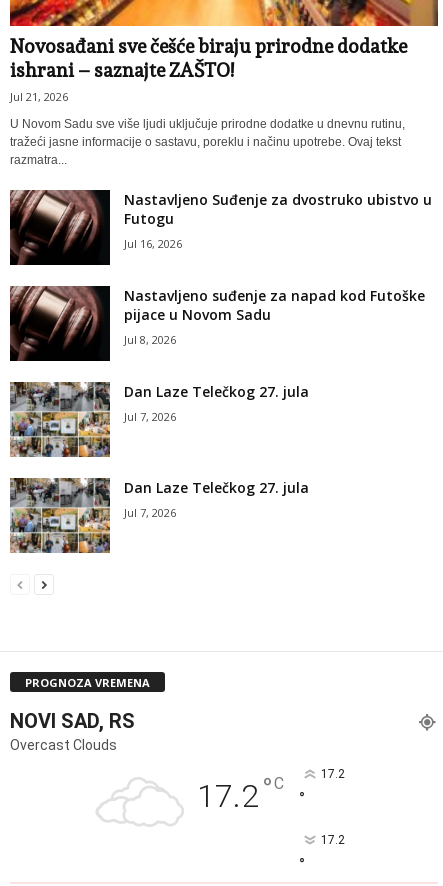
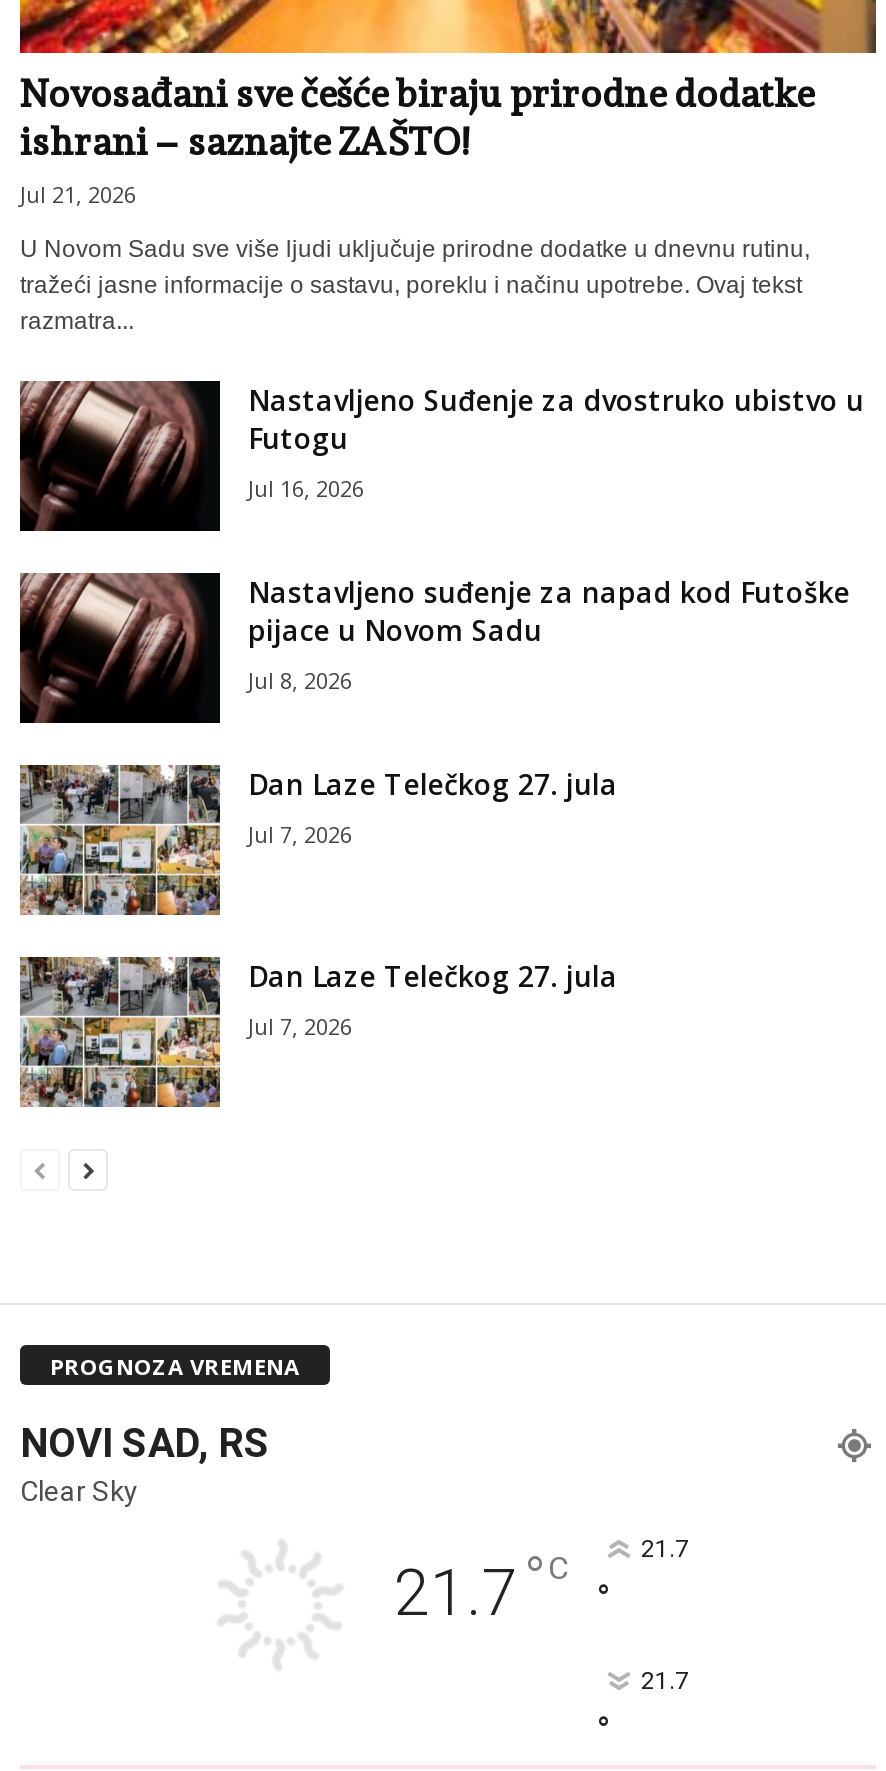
[10,737,344,815] Overcast Clouds | 17.2 °C | 17.2 -> [20,1474,689,1630] Clear Sky | 21.7 °C | 21.7
[320,833,344,847] 17.2 -> [641,1666,689,1694] 21.7

